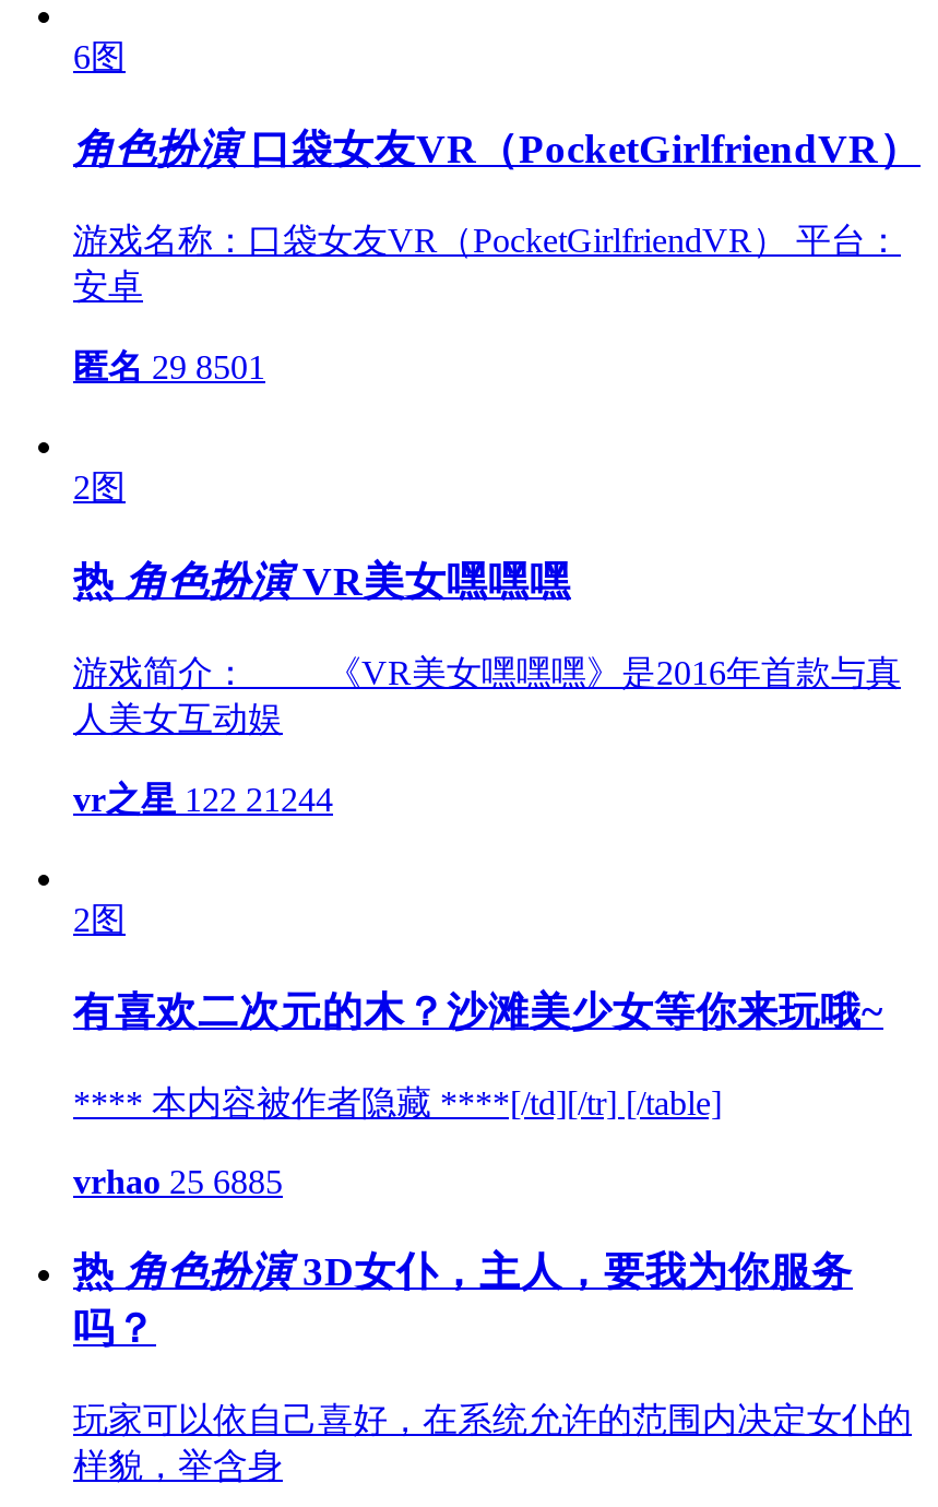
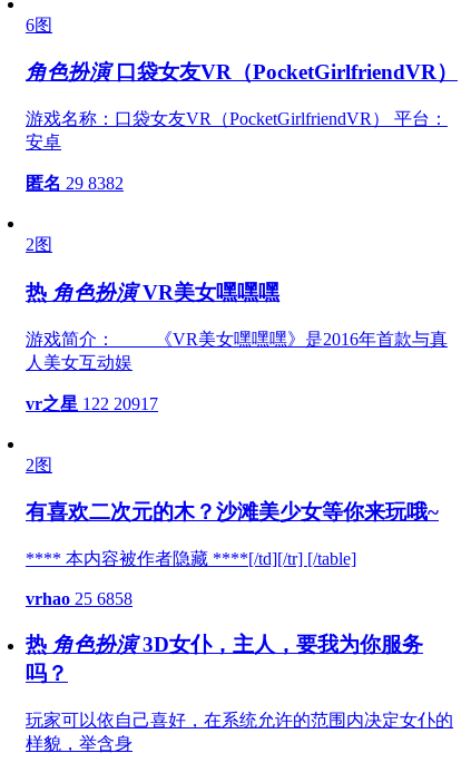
[73,349,265,386] 匿名29 8501 -> [26,174,124,193] 匿名29 8382
[73,780,333,817] vr之星 122 21244 -> [26,394,158,413] vr之星 122 20917
[73,1163,283,1200] vrhao 25 6885 -> [26,589,133,608] vrhao 25 6858

